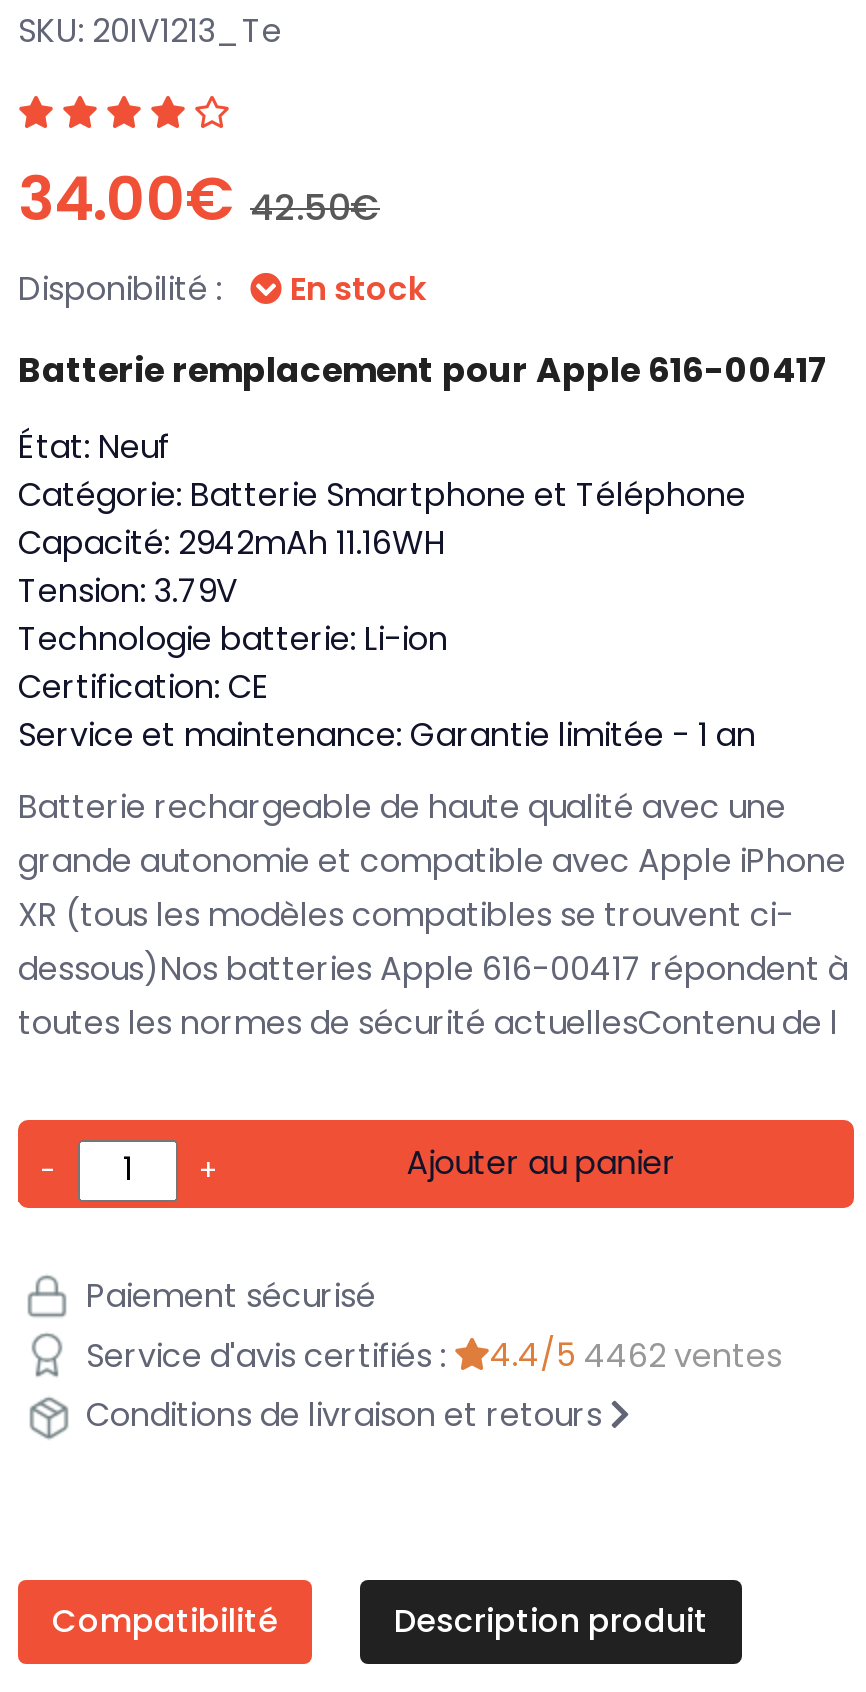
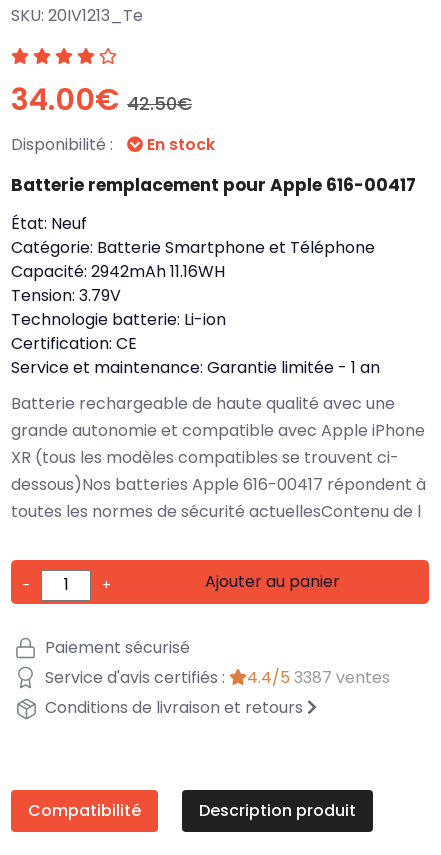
[78,1333,782,1379] Service d'avis certifiés : 4.4/5 4462 ventes -> [41,666,390,689] Service d'avis certifiés : 4.4/5 3387 ventes

